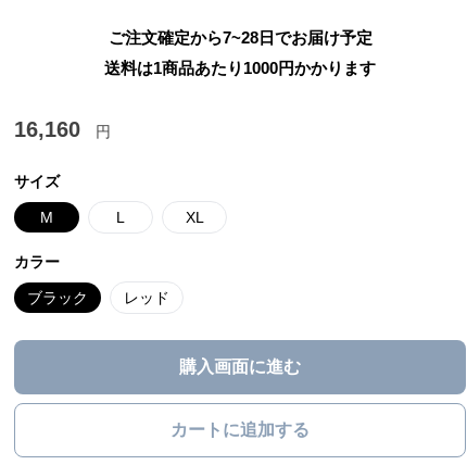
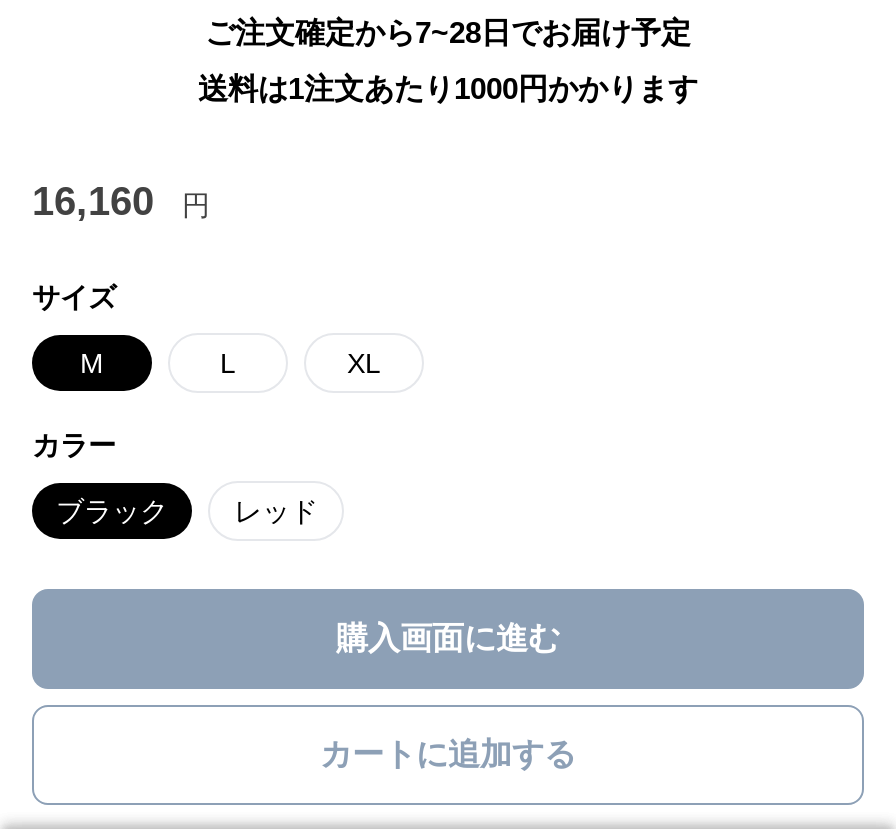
[104,59,376,77] 送料は1商品あたり1000円かかります -> [198,71,698,105] 送料は1注文あたり1000円かかります

